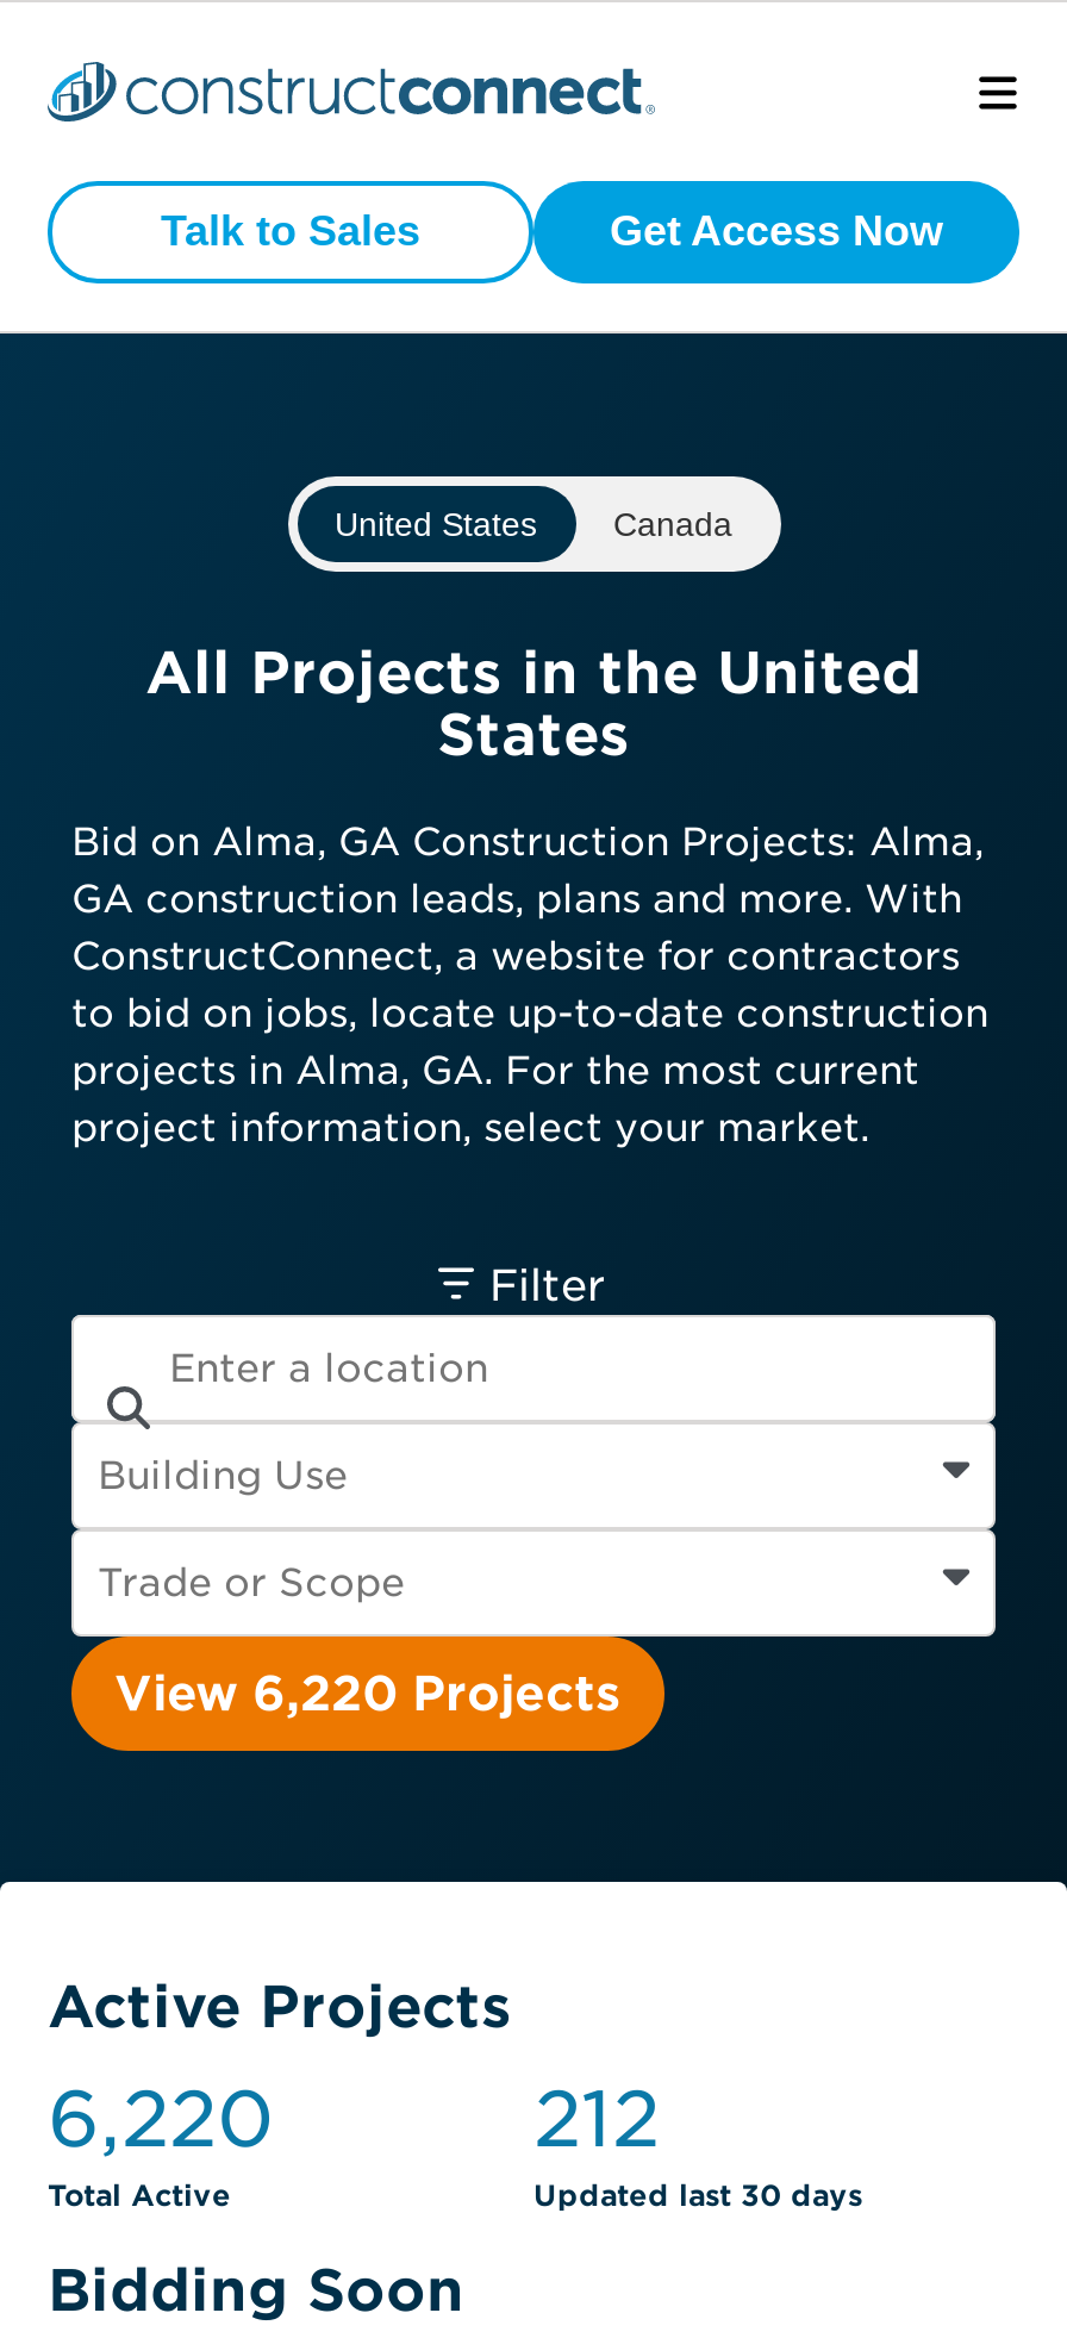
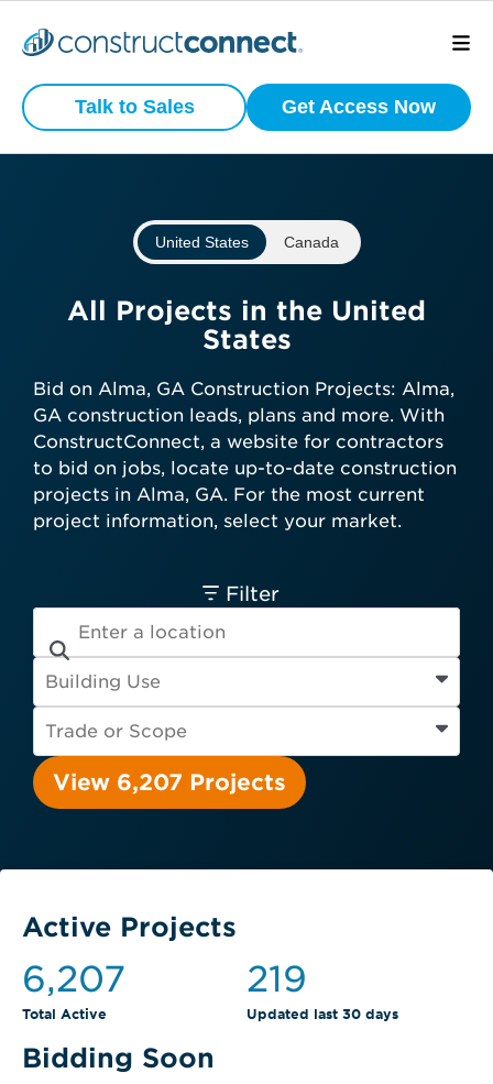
[114,1665,622,1722] View 6,220 Projects -> [53,769,286,796] View 6,207 Projects
[48,2072,274,2165] 6,220 -> [22,957,125,1000] 6,207
[533,2072,660,2165] 212 -> [246,957,307,1000] 219

